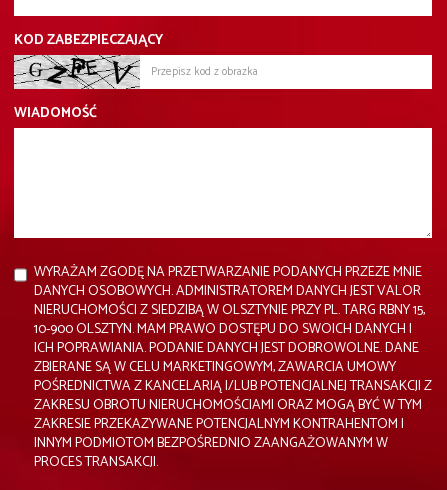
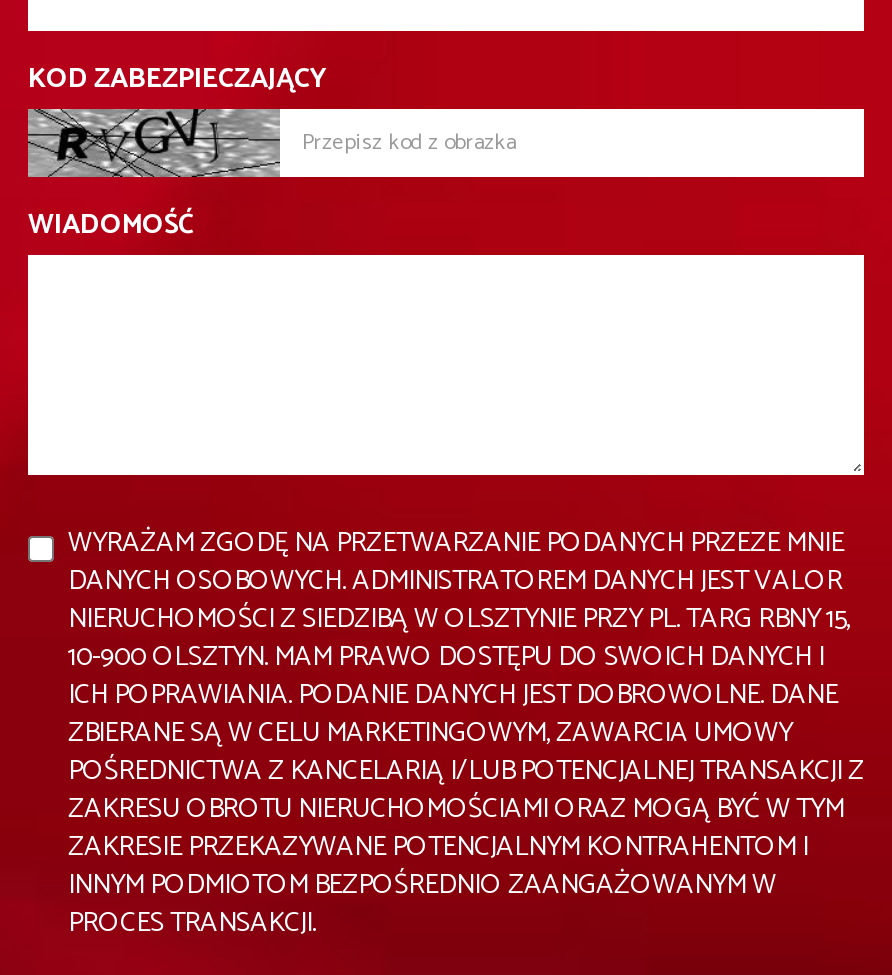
[14,54,139,90] [image] -> [28,107,280,177] [image]

